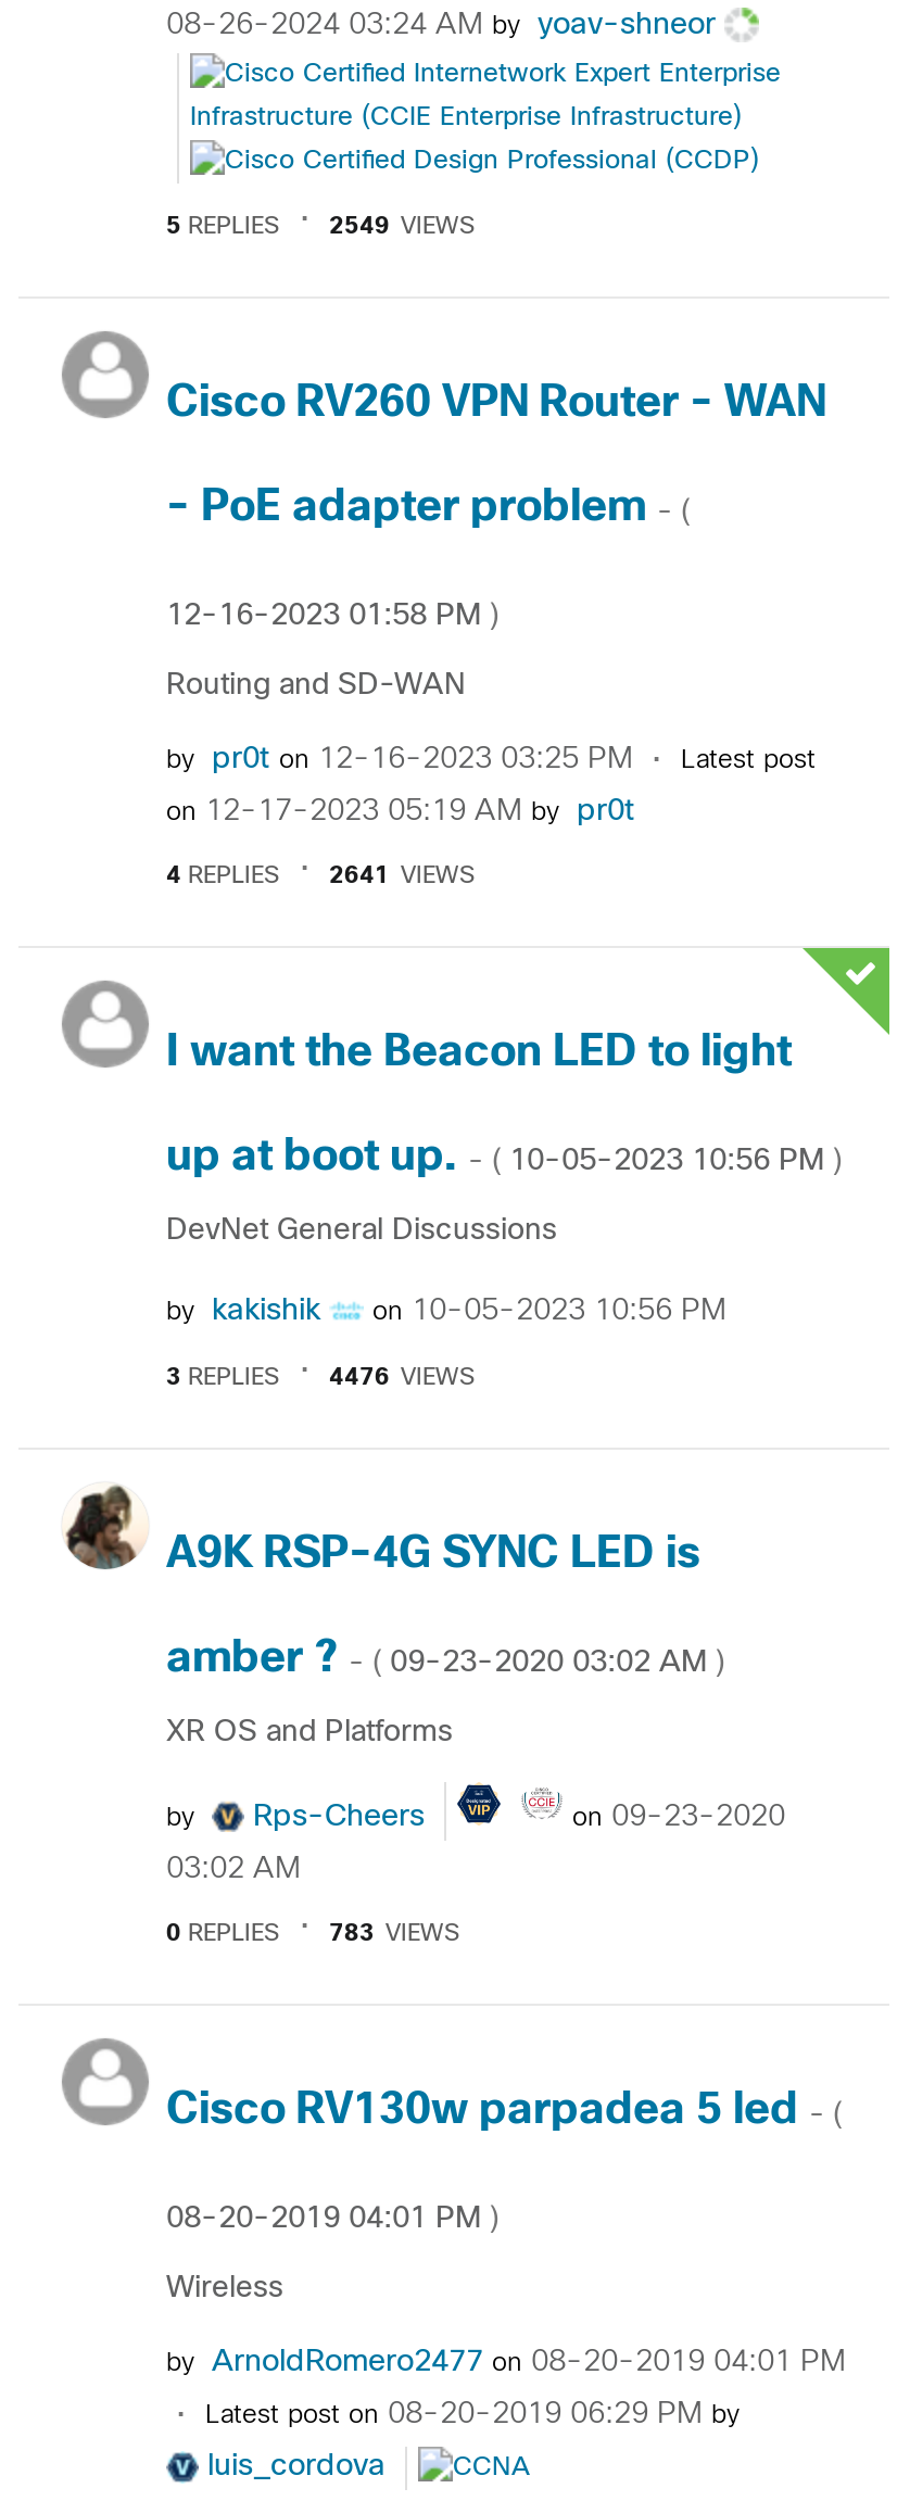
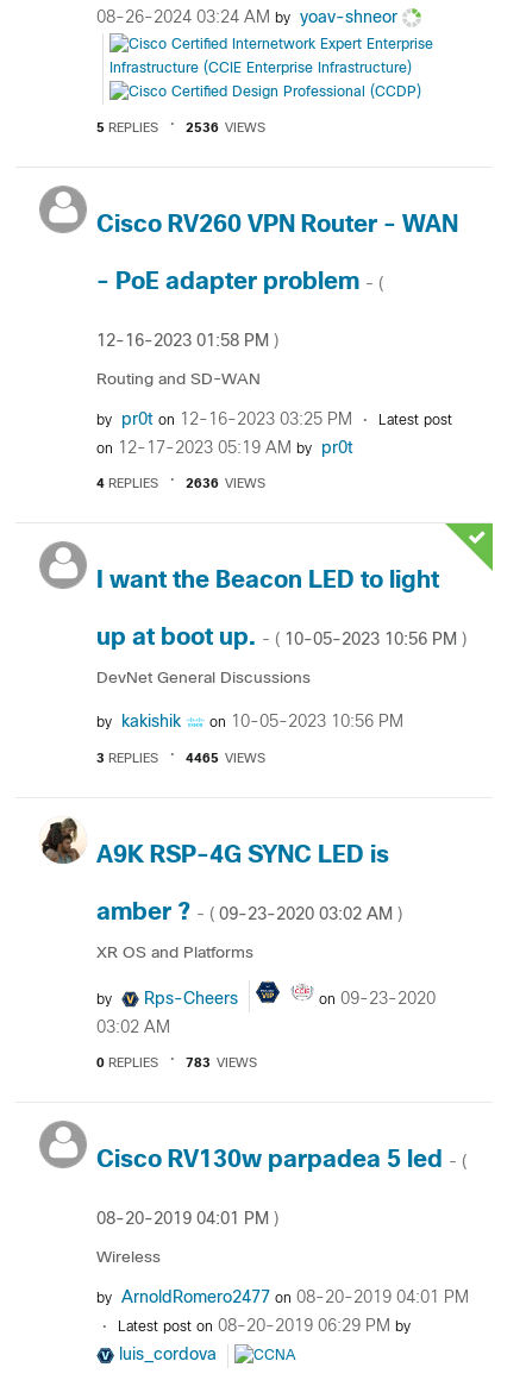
[329,215,475,237] 2549 VIEWS -> [186,122,265,134] 2536 VIEWS
[329,866,475,887] 2641 VIEWS -> [186,478,265,490] 2636 VIEWS
[329,1366,475,1388] 4476 VIEWS -> [186,752,265,764] 4465 VIEWS

